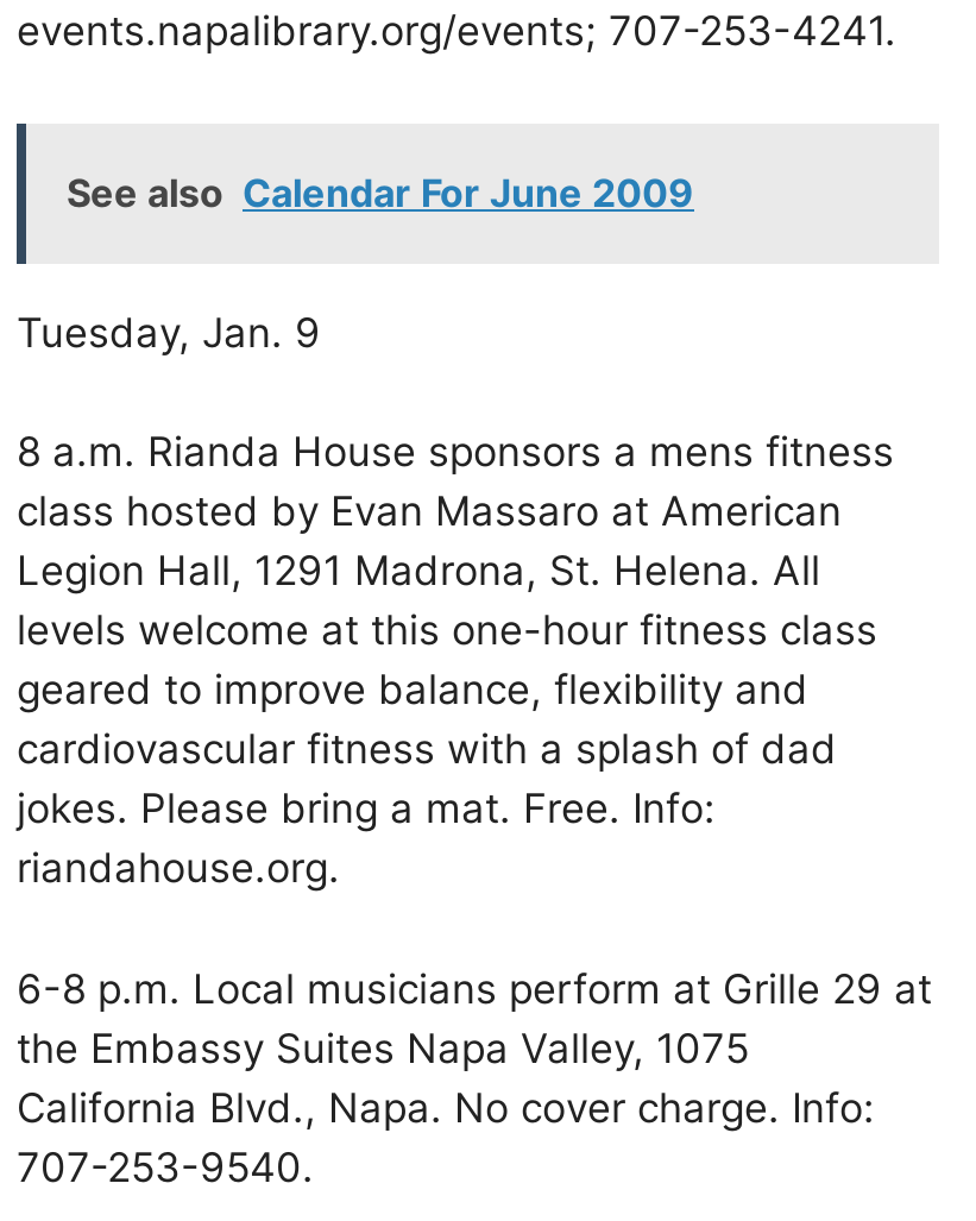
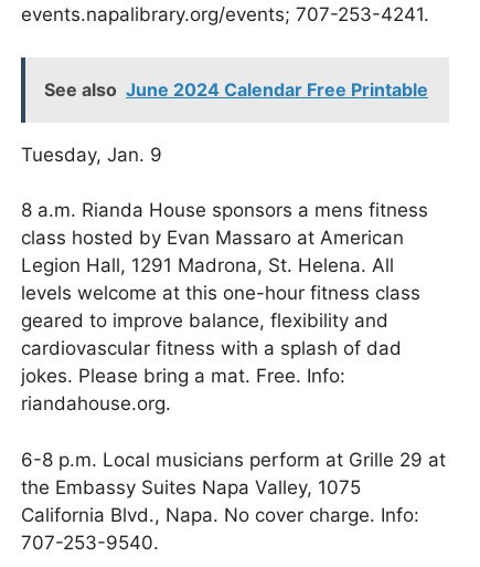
[67,168,694,215] See also Calendar For June 2009 -> [44,78,428,100] See also June 2024 Calendar Free Printable

